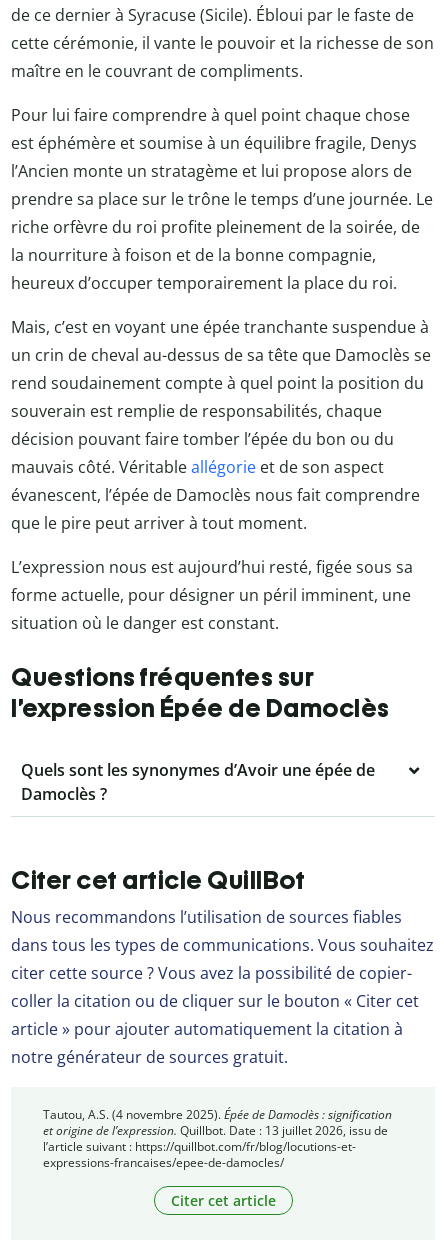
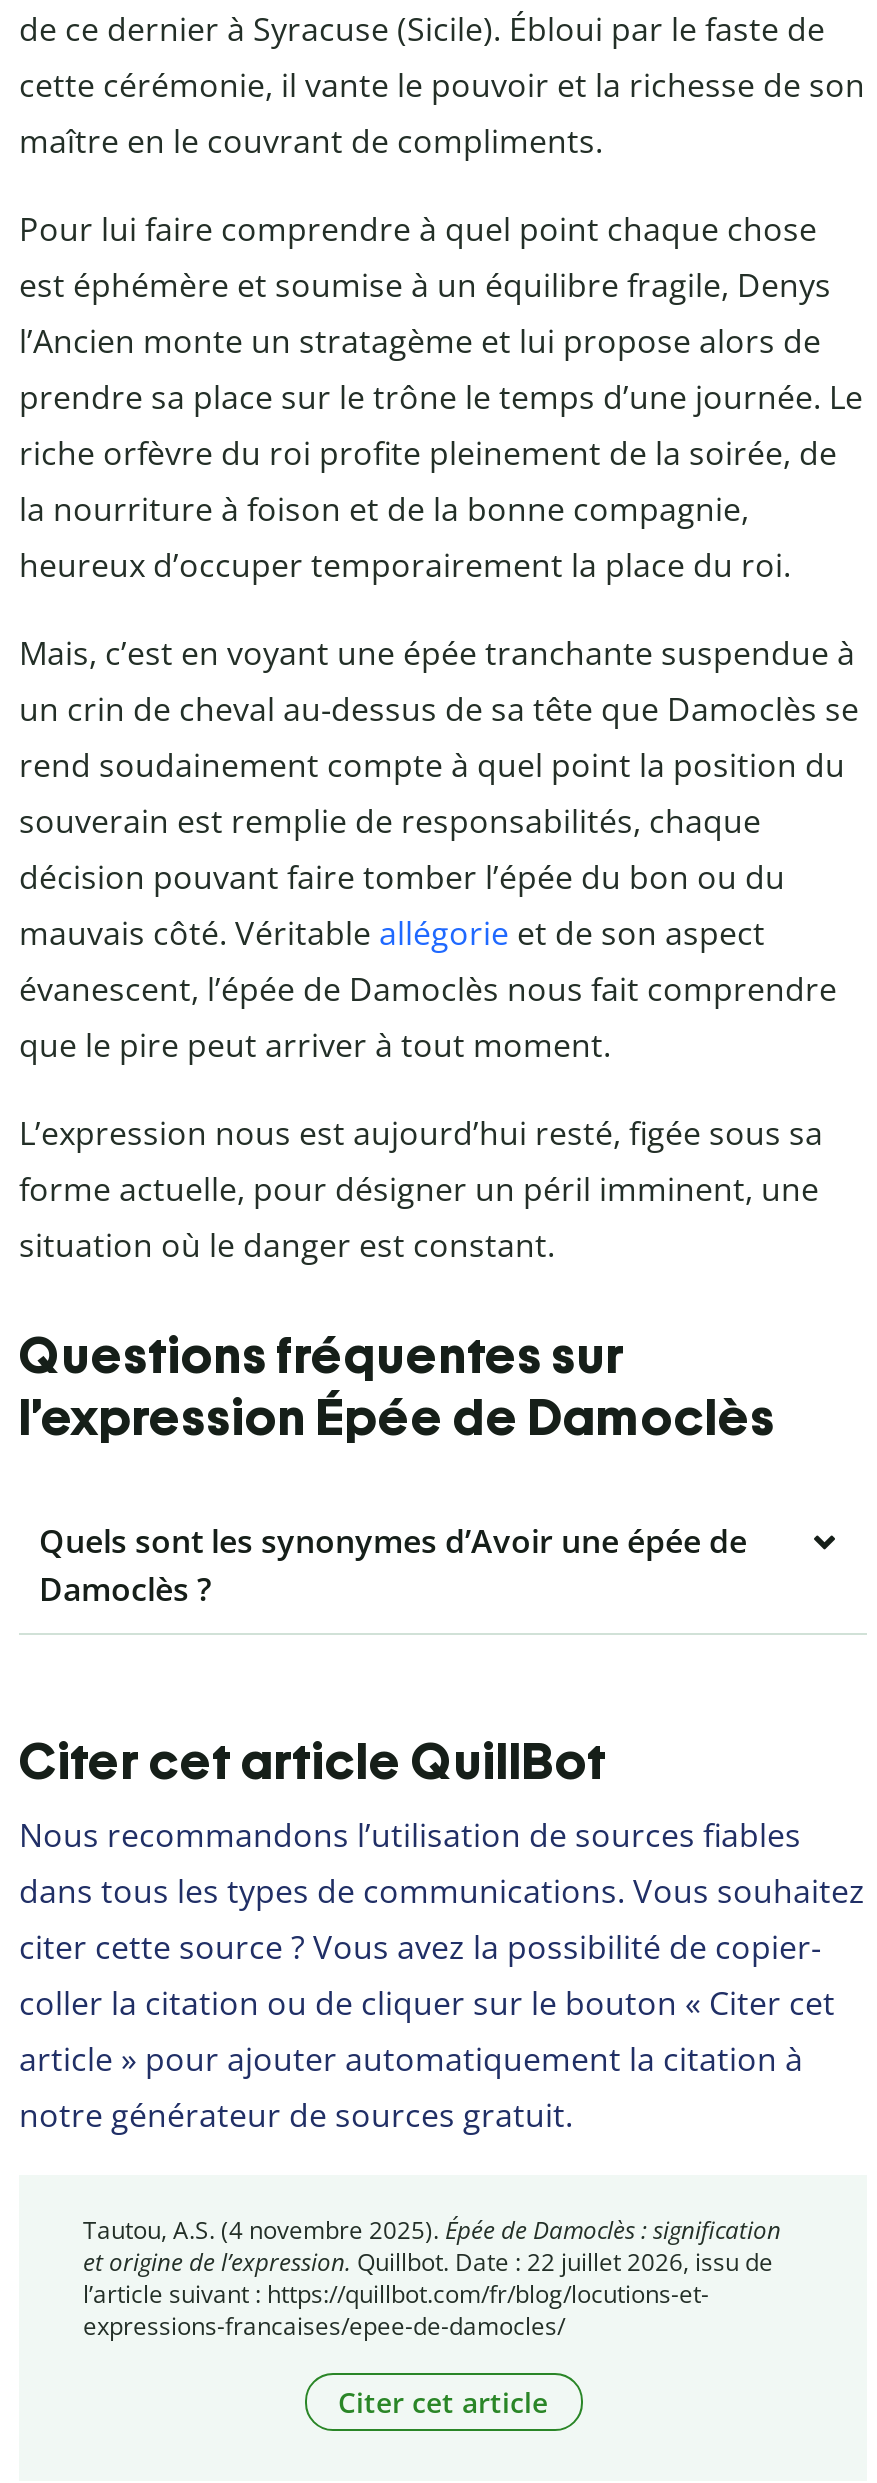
[43,1122,388,1139] et origine de l’expression. Quillbot. Date : 13 juillet 2026, issu de -> [83,2245,773,2279] et origine de l’expression. Quillbot. Date : 22 juillet 2026, issu de

